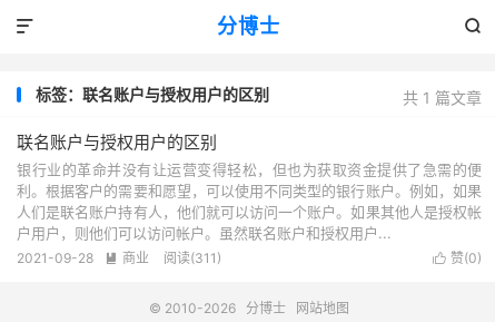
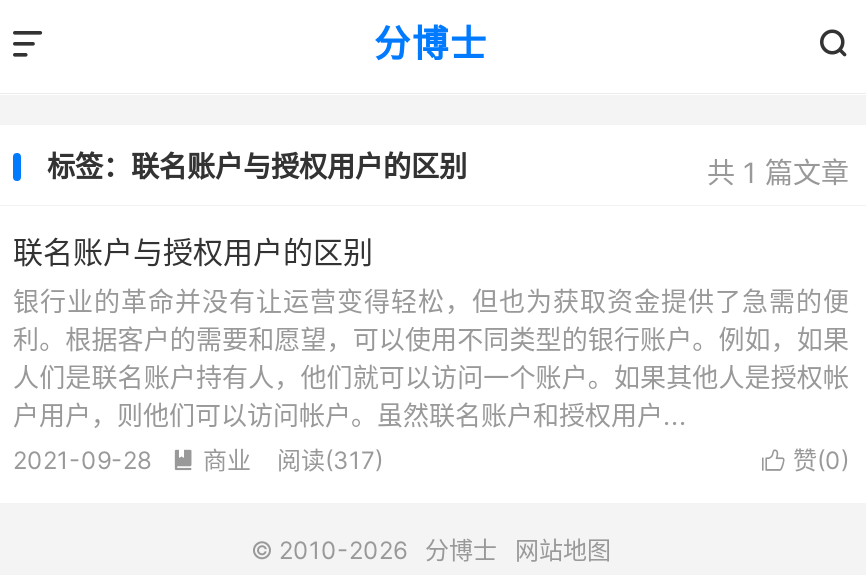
[164,250,221,266] 阅读(311) -> [277,445,383,475] 阅读(317)

